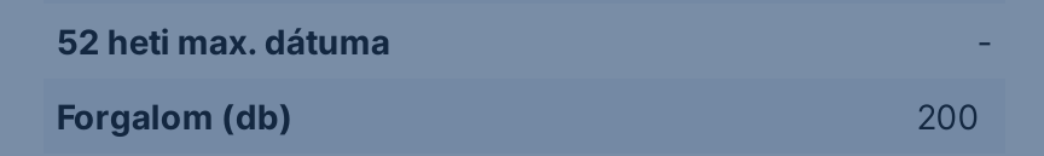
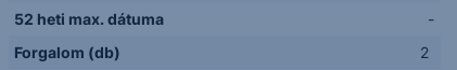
[916,95,979,136] 200 -> [420,43,429,61] 2

